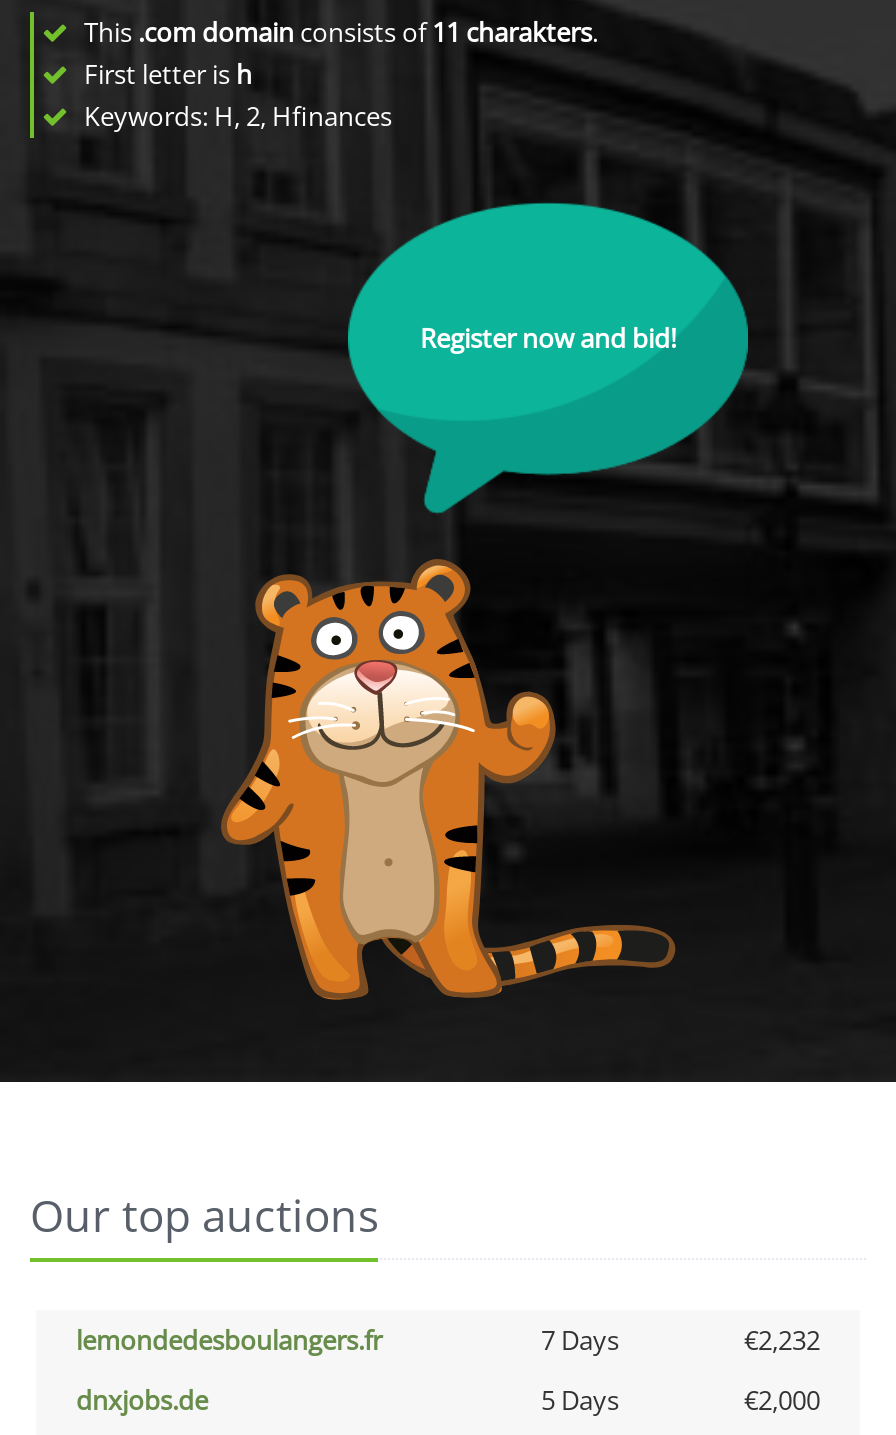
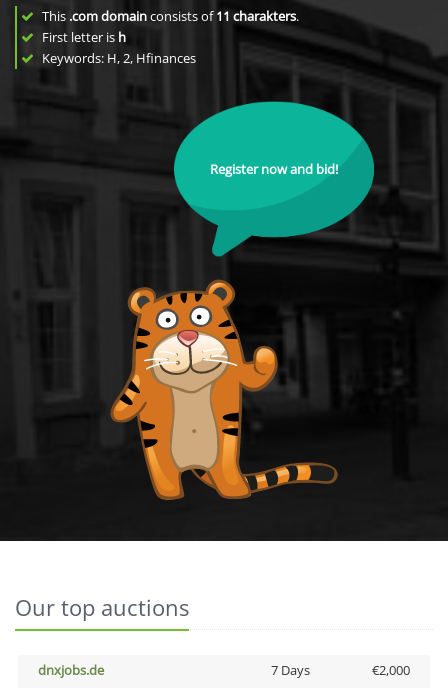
[76,1322,820,1358] lemondedesboulangers.fr | 7 Days | €2,232 -> none
[541,1382,619,1418] 5 Days -> [270,661,309,679] 7 Days

